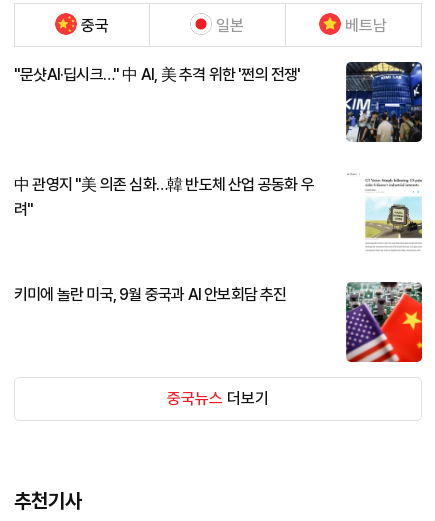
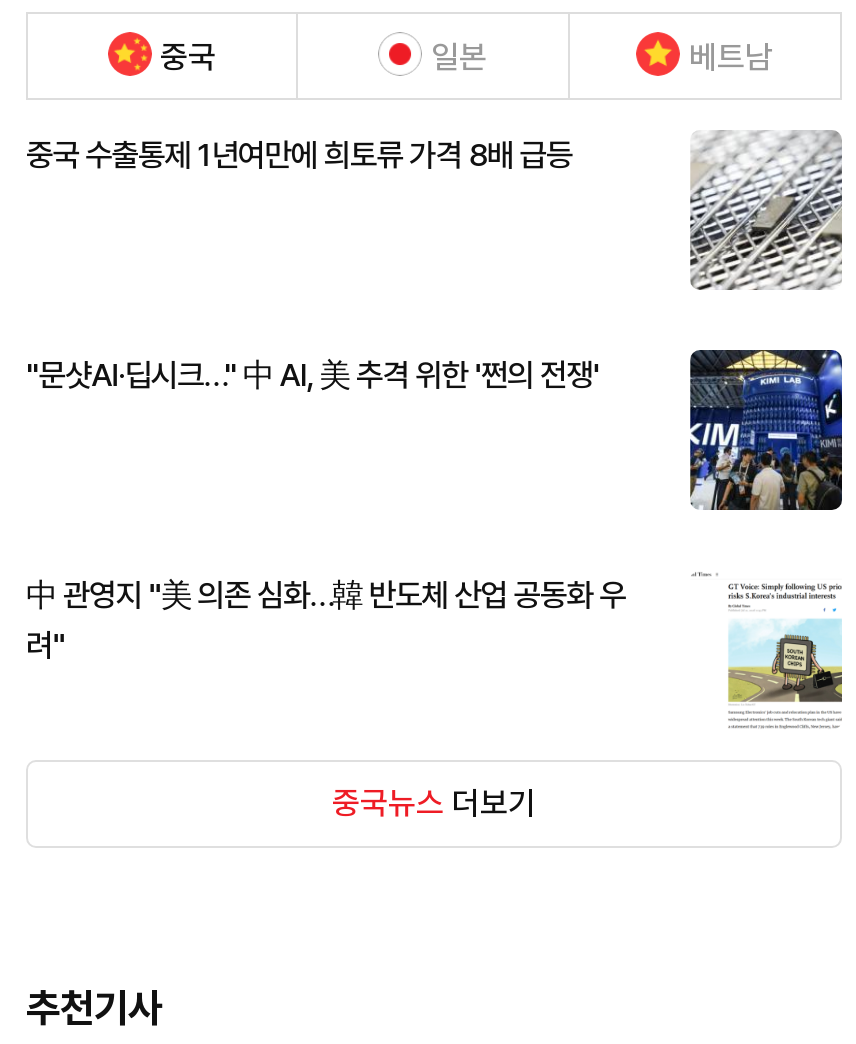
none -> [26,137,572,175] 중국 수출통제 1년여만에 희토류 가격 8배 급등
none -> [690,130,844,290] [image]
moved [344,61,424,144] -> [686,348,846,514]: [image]
moved [14,175,314,219] -> [26,577,626,665]: 中 관영지 "美 의존 심화…韓 반도체 산업 공동화 우 | 려"
[14,285,287,304] 키미에 놀란 미국, 9월 중국과 AI 안보회담 추진 -> none
[345,281,423,363] [image] -> none

